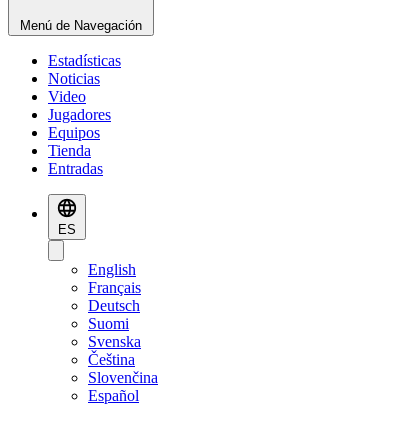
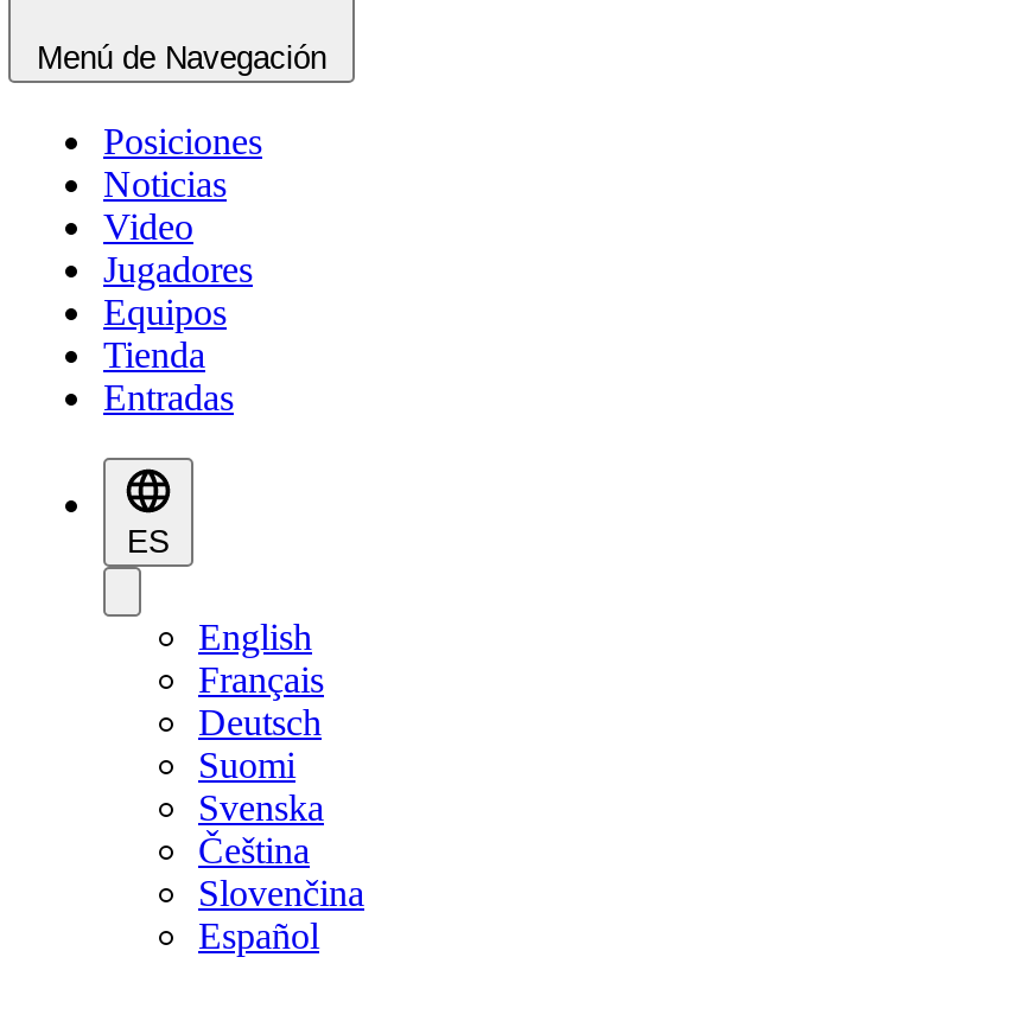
[48,52,121,69] Estadísticas -> [103,121,262,161] Posiciones

